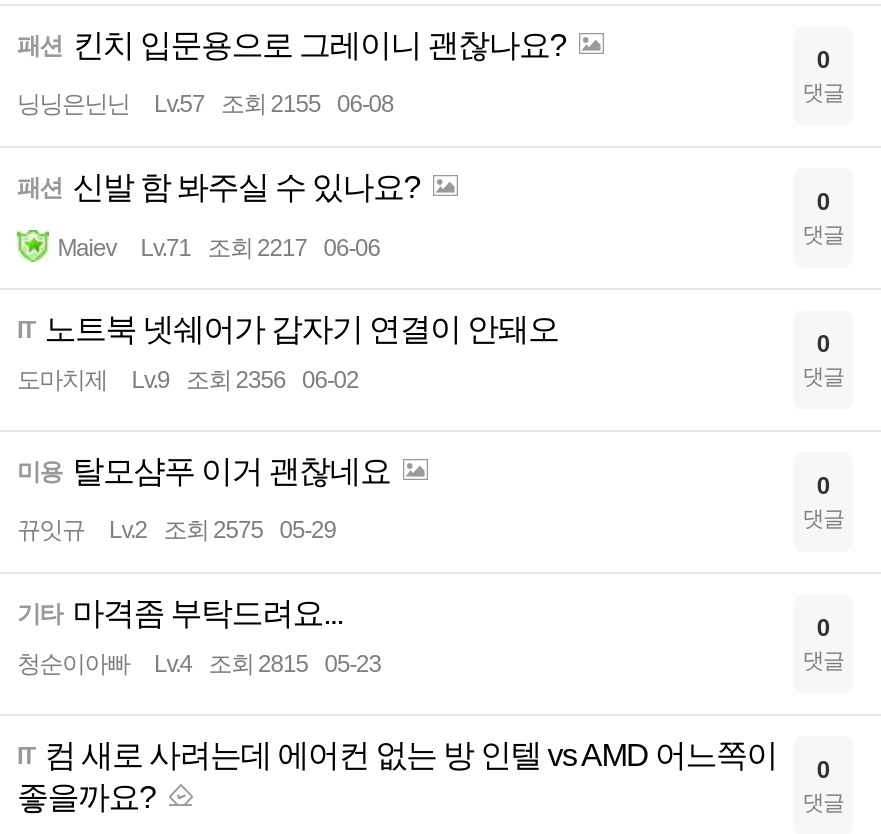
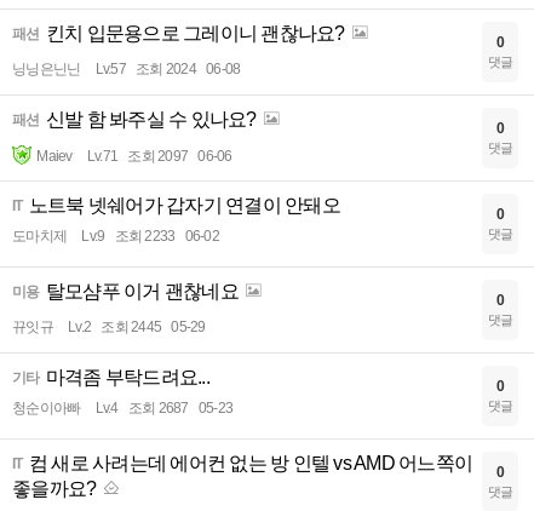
[17,89,393,117] 닝닝은닌닌 Lv.57 조회 2155 06-08 -> [12,60,240,77] 닝닝은닌닌 Lv.57 조회 2024 06-08
[57,233,380,261] Maiev Lv.71 조회 2217 06-06 -> [37,147,232,164] Maiev Lv.71 조회 2097 06-06
[17,365,359,393] 도마치제 Lv.9 조회 2356 06-02 -> [12,227,219,244] 도마치제 Lv.9 조회 2233 06-02
[109,515,336,543] Lv.2 조회 2575 05-29 -> [68,318,205,335] Lv.2 조회 2445 05-29
[17,649,381,677] 청순이아빠 Lv.4 조회 2815 05-23 -> [12,399,232,416] 청순이아빠 Lv.4 조회 2687 05-23

